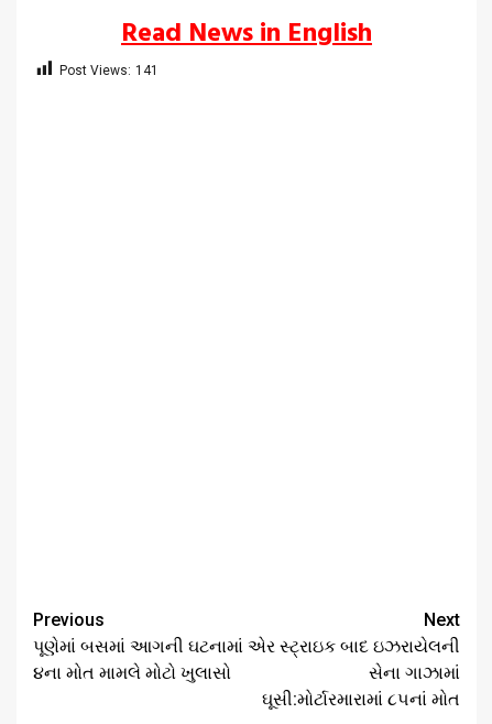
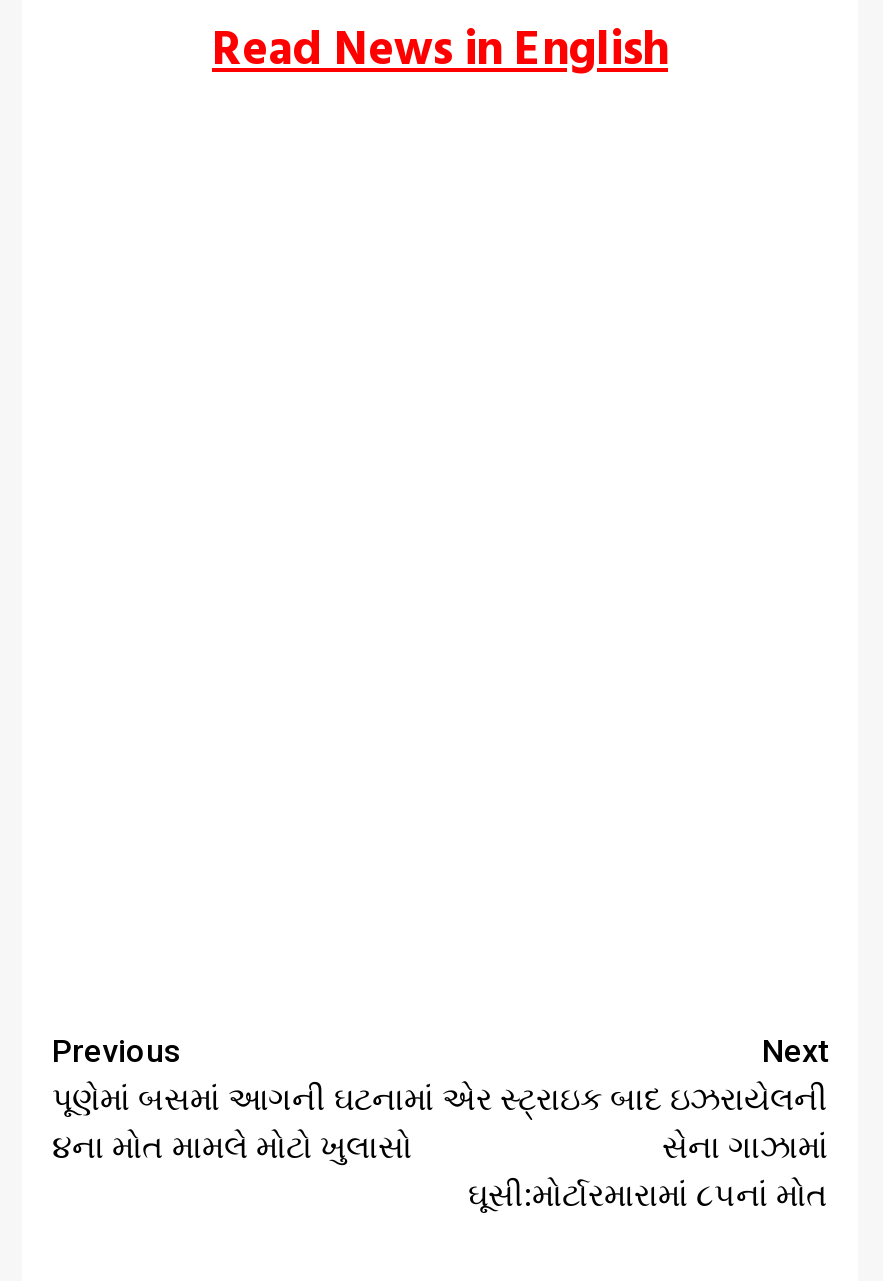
[59,63,158,78] Post Views: 141 -> none

